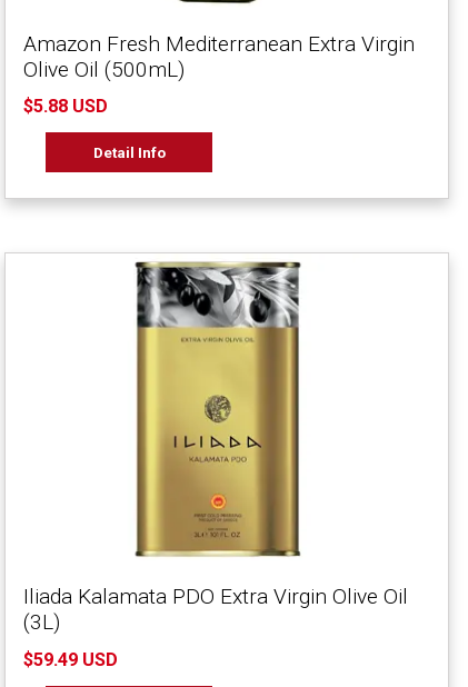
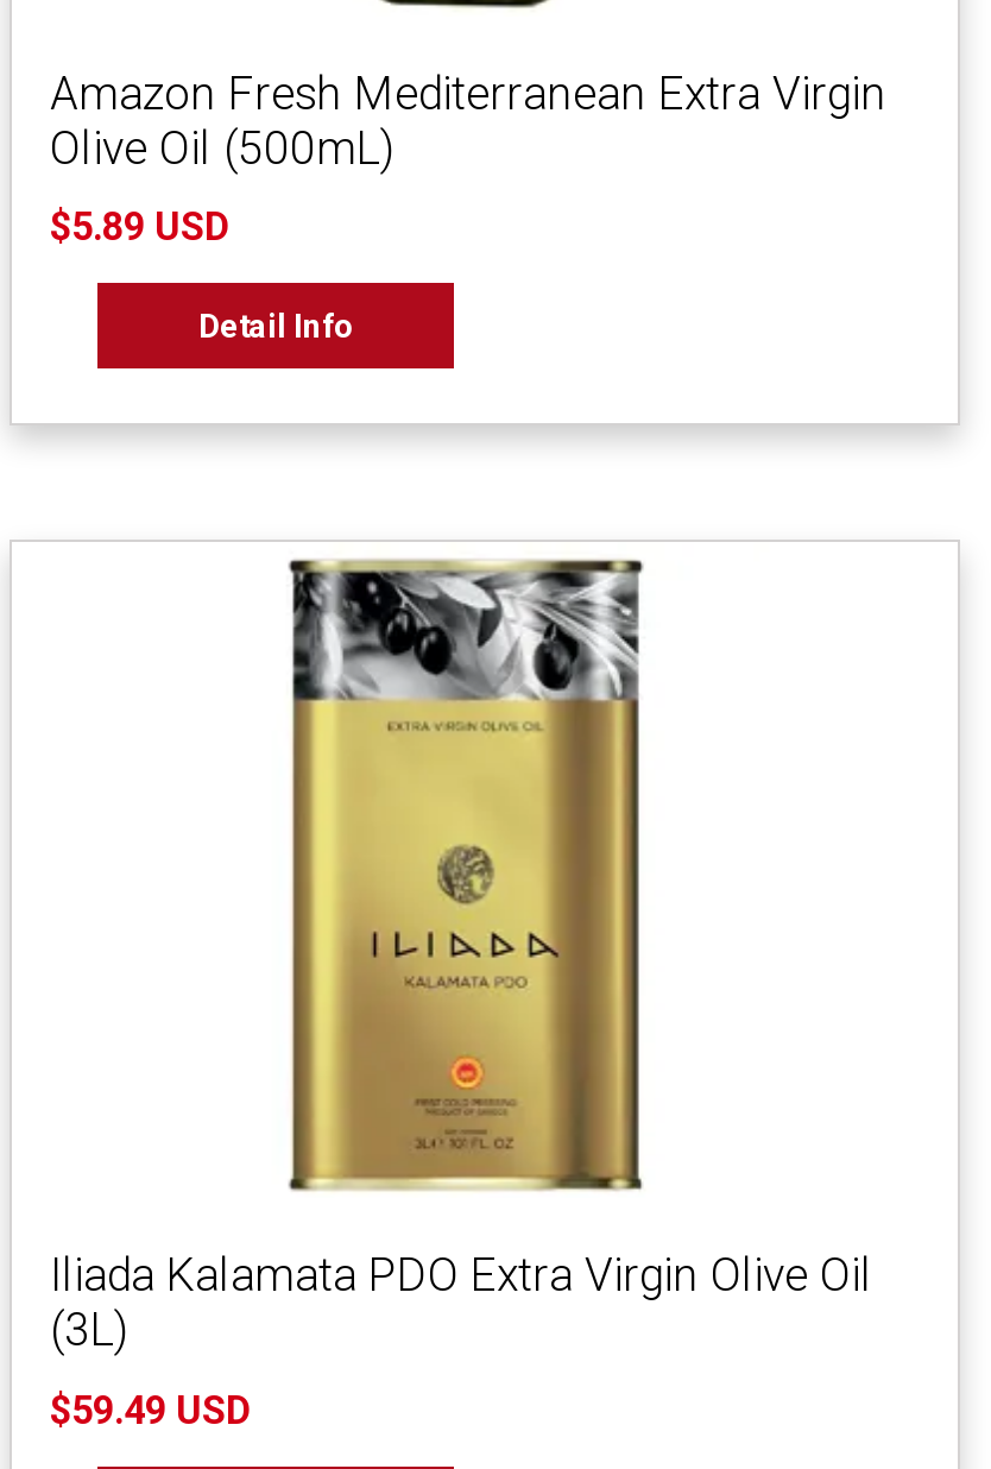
[23,96,108,117] $5.88 USD -> [50,205,231,251] $5.89 USD

